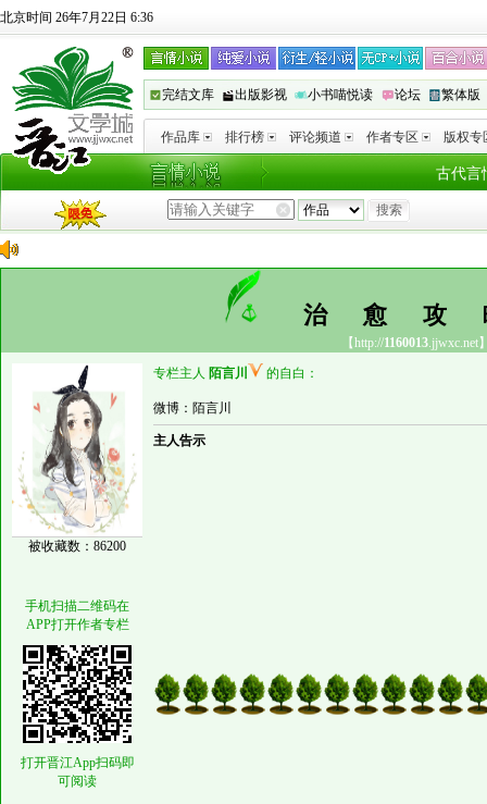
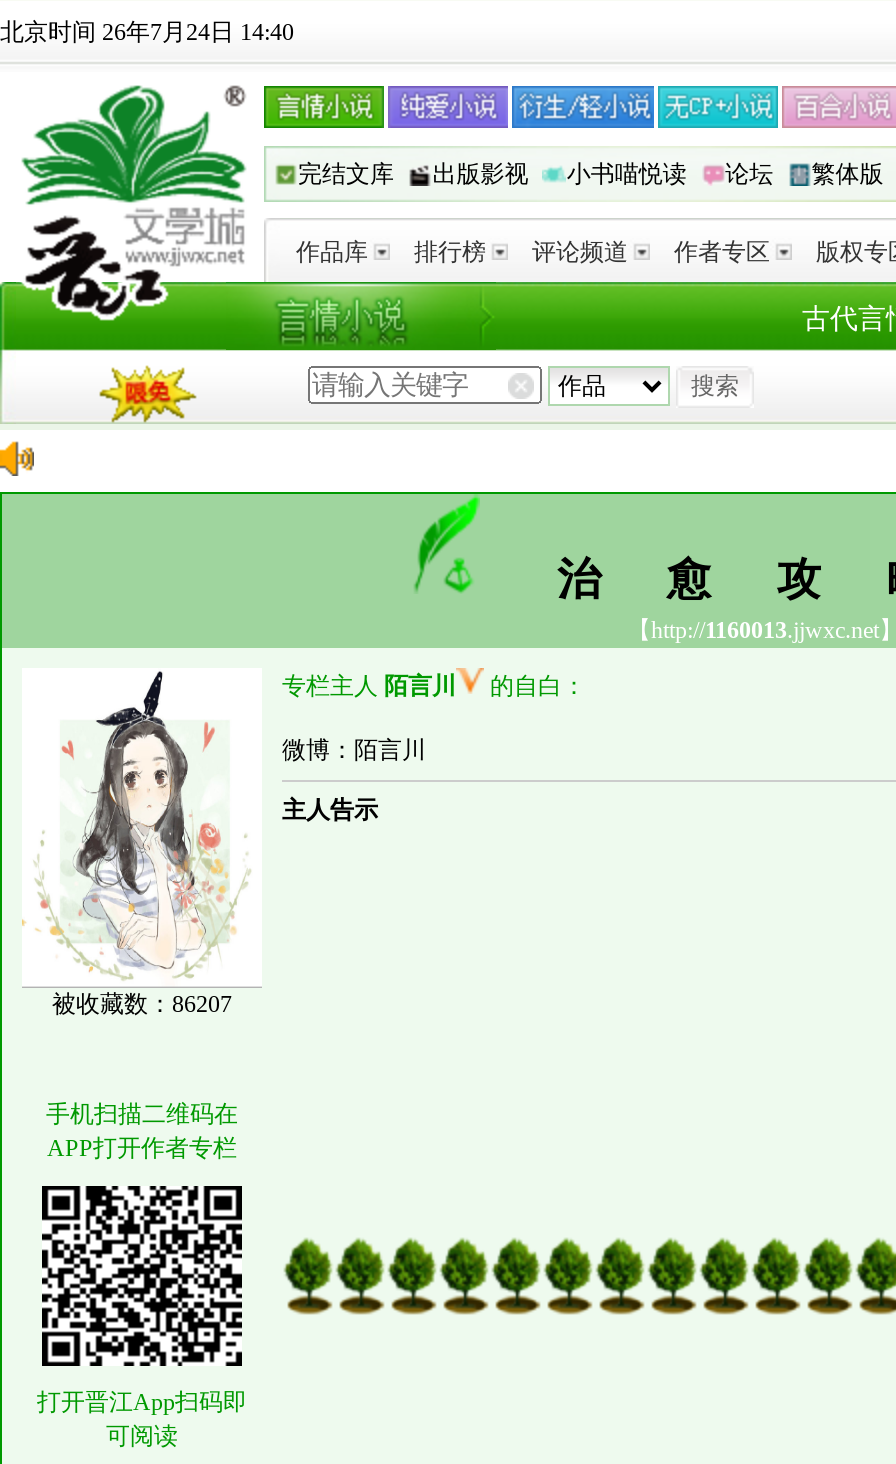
[0,10,153,25] 北京时间 26年7月22日 6:36 -> [0,18,294,46] 北京时间 26年7月24日 14:40
[28,539,126,554] 被收藏数：86200 -> [52,990,232,1018] 被收藏数：86207

